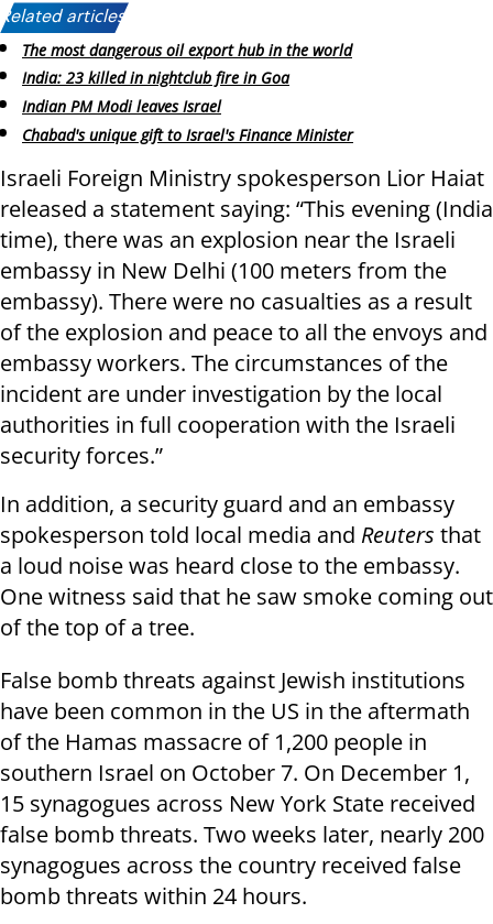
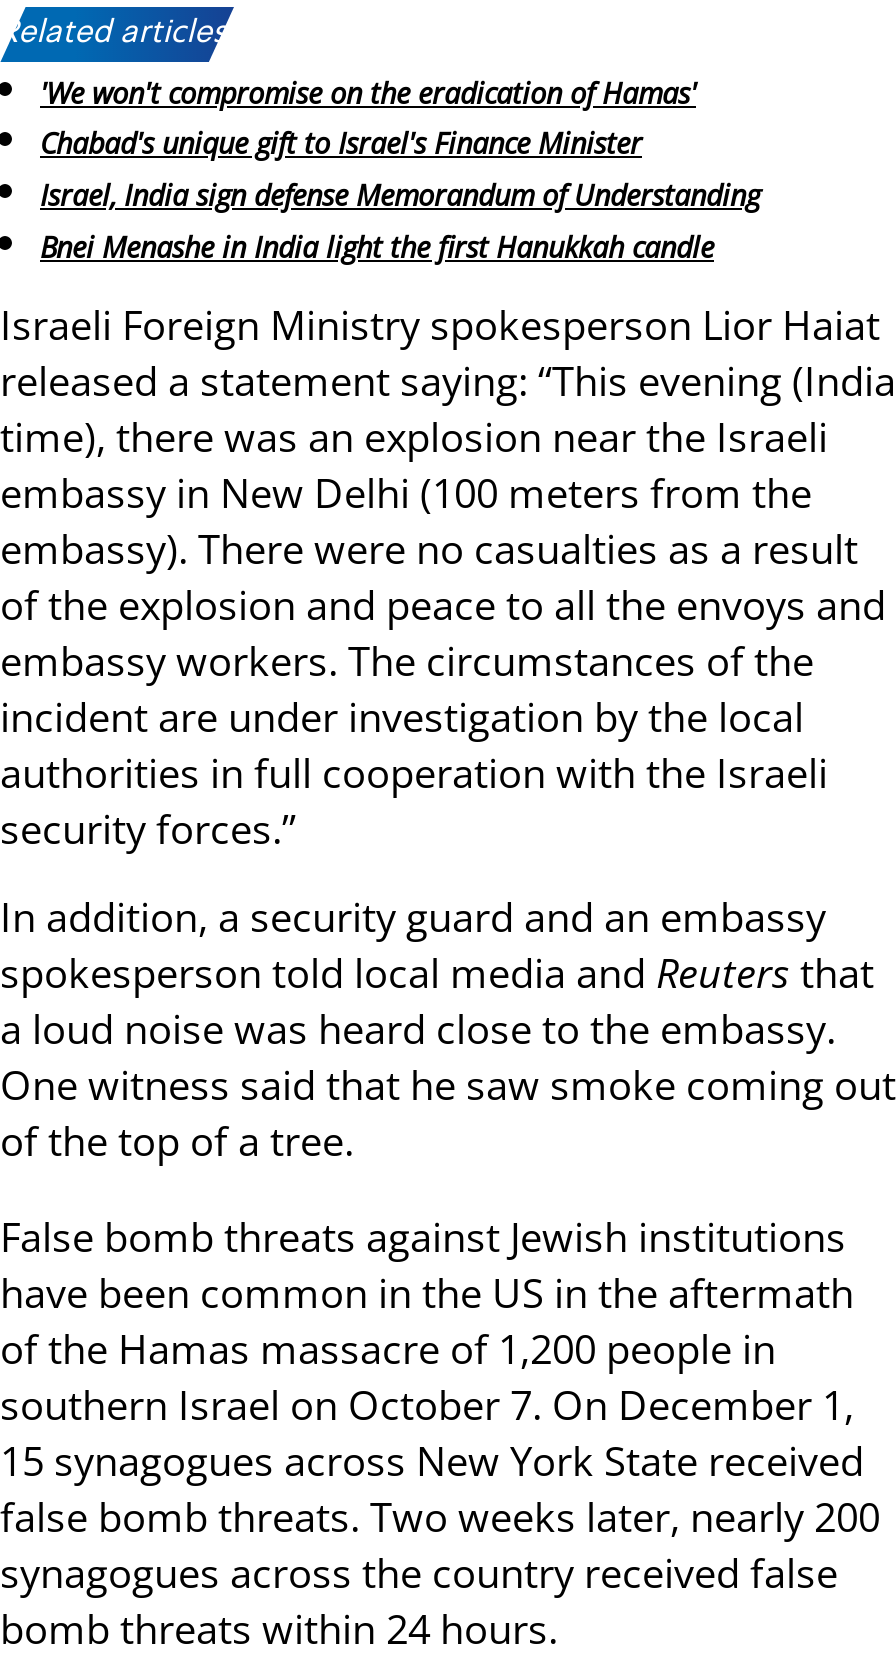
[22,39,352,117] The most dangerous oil export hub in the world | India: 23 killed in nightclub fire in Goa | Indian PM Modi leaves Israel -> [40,73,696,111] 'We won't compromise on the eradication of Hamas'
moved [22,124,353,145] -> [40,125,642,163]: Chabad's unique gift to Israel's Finance Minister
none -> [40,176,760,266] Israel, India sign defense Memorandum of Understanding | Bnei Menashe in India light the first Hanukkah candle

